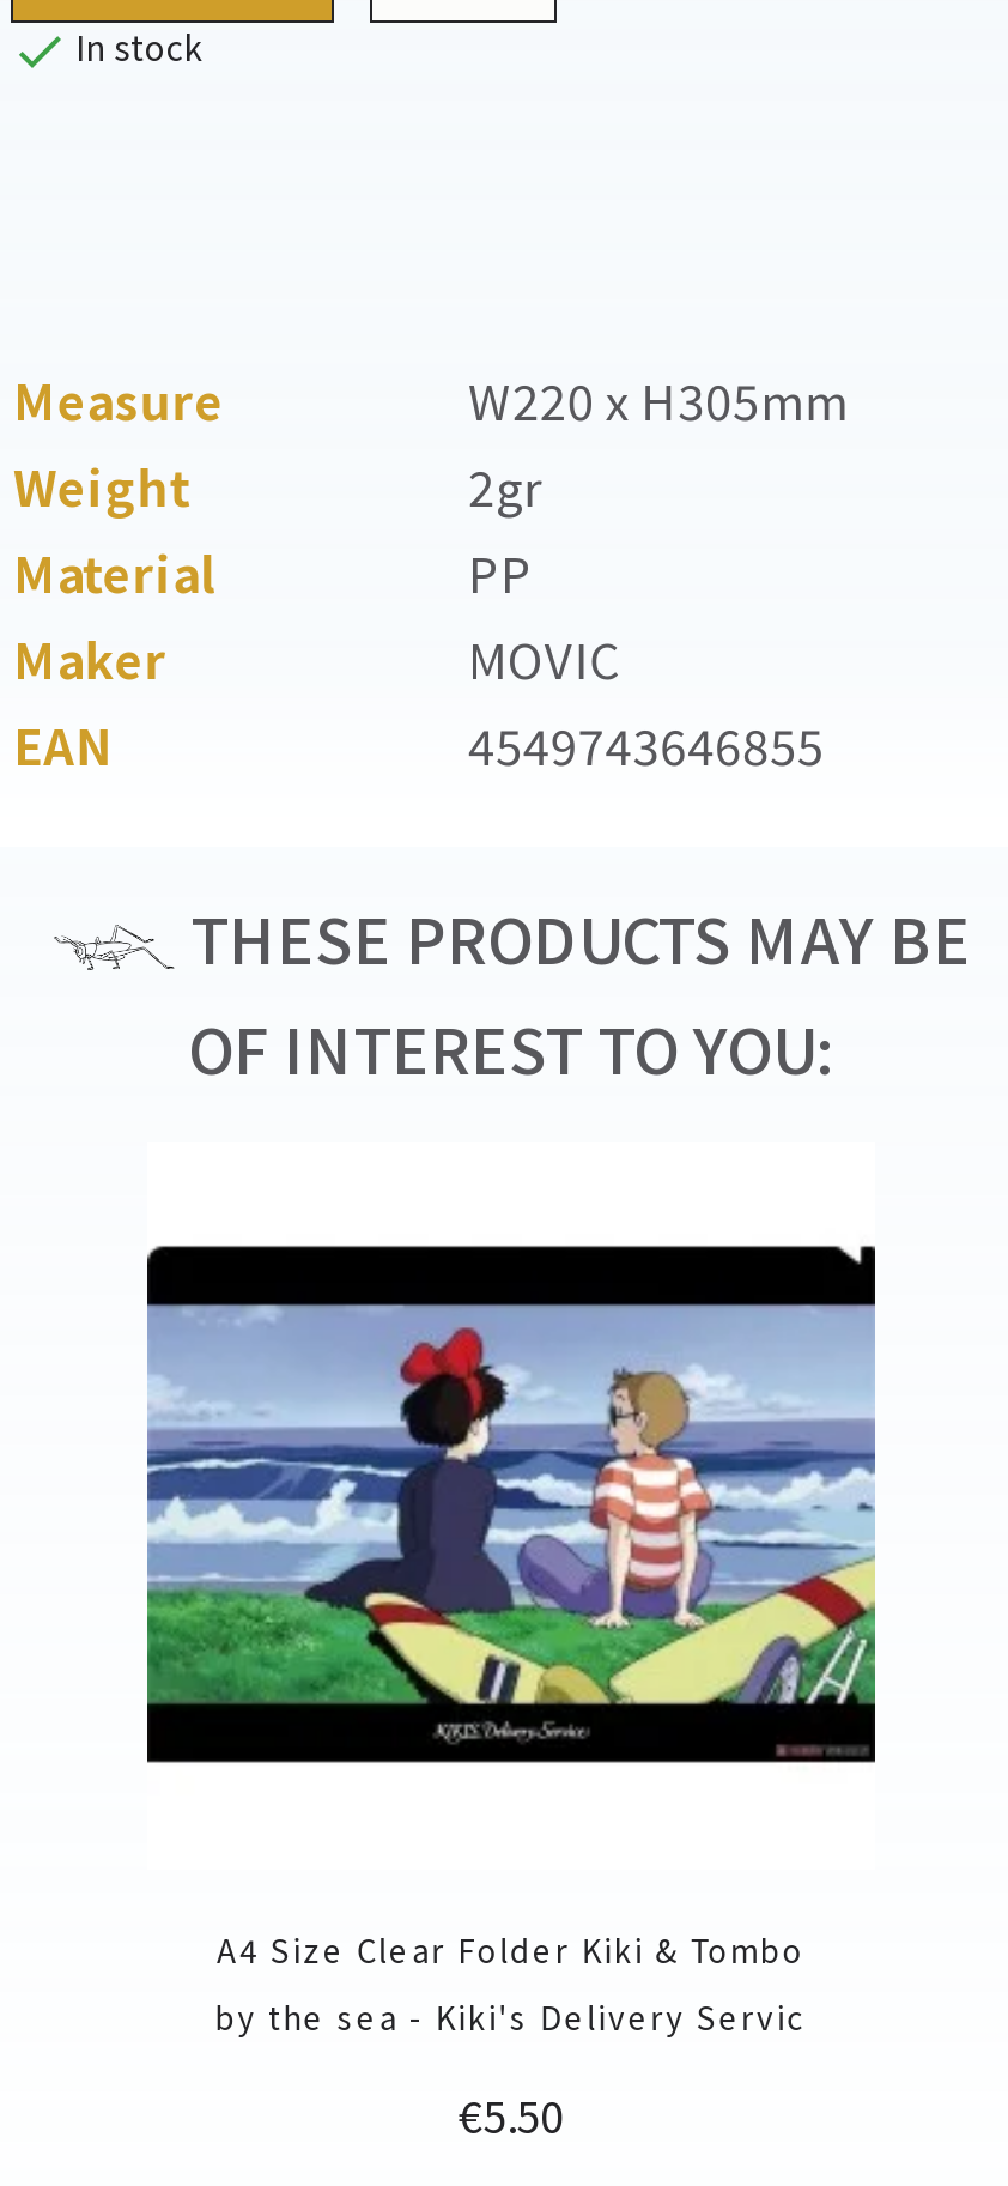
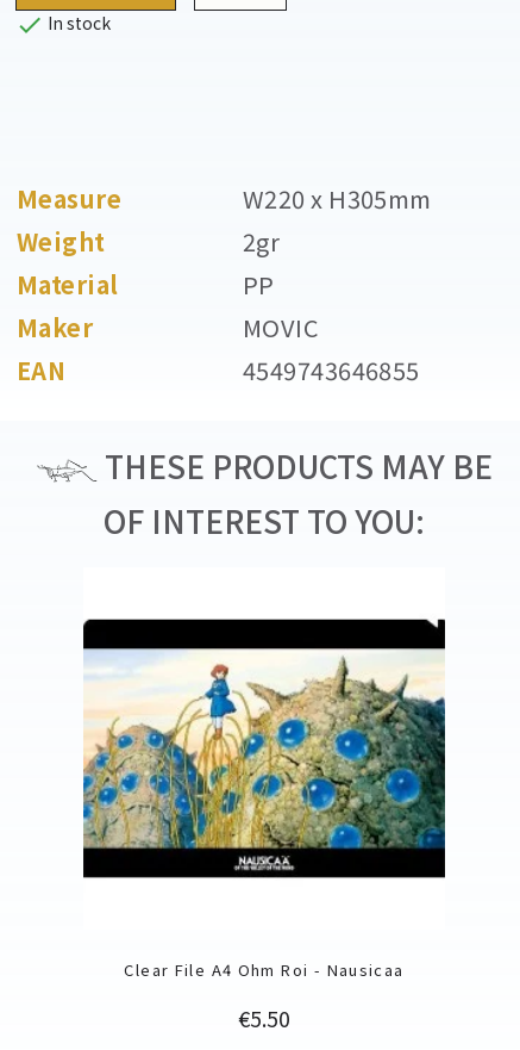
[145,1304,878,1760] [image] -> [82,648,446,876] [image]
[215,1928,807,2041] A4 Size Clear Folder Kiki & Tombo | by the sea - Kiki's Delivery Servic -> [124,959,404,981] Clear File A4 Ohm Roi - Nausicaa

